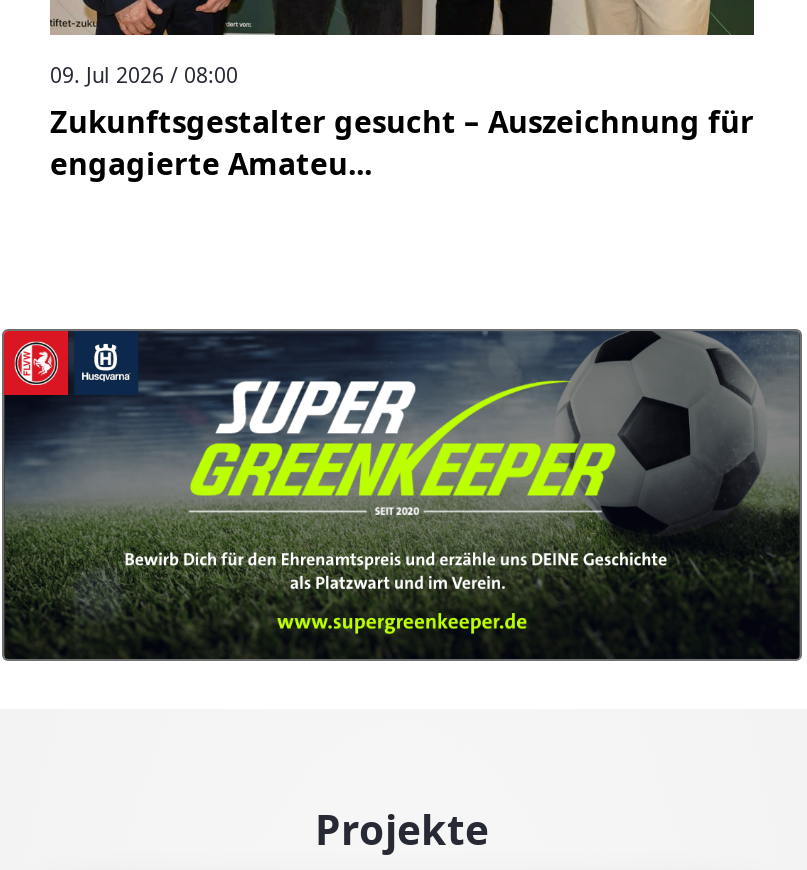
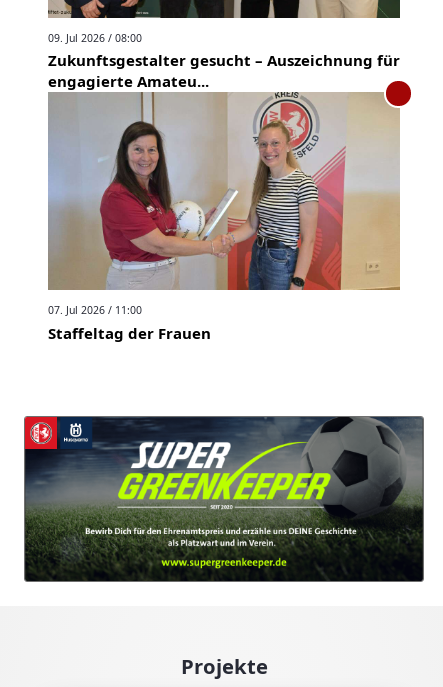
none -> [47,80,412,342] [image] | 07. Jul 2026 / 11:00 | Staffeltag der Frauen

